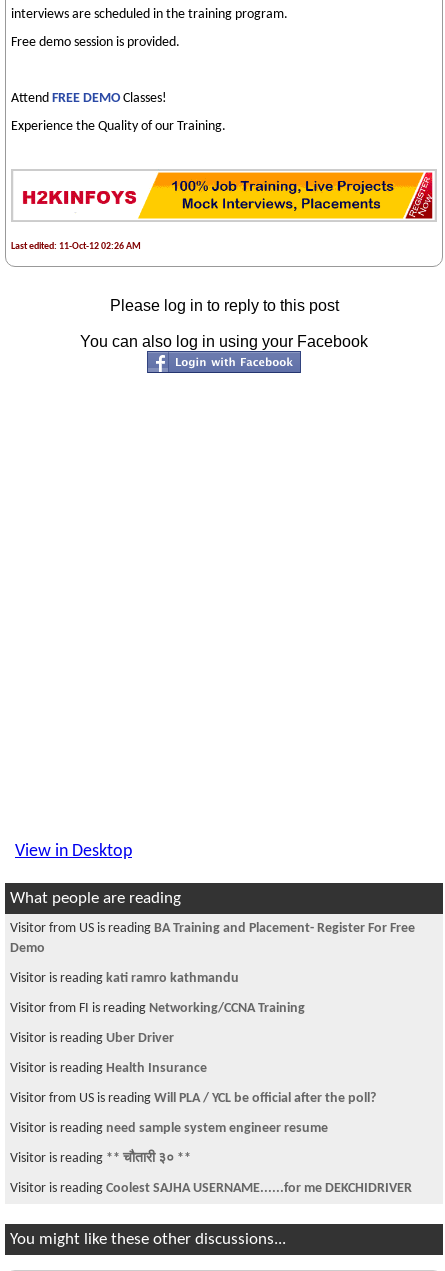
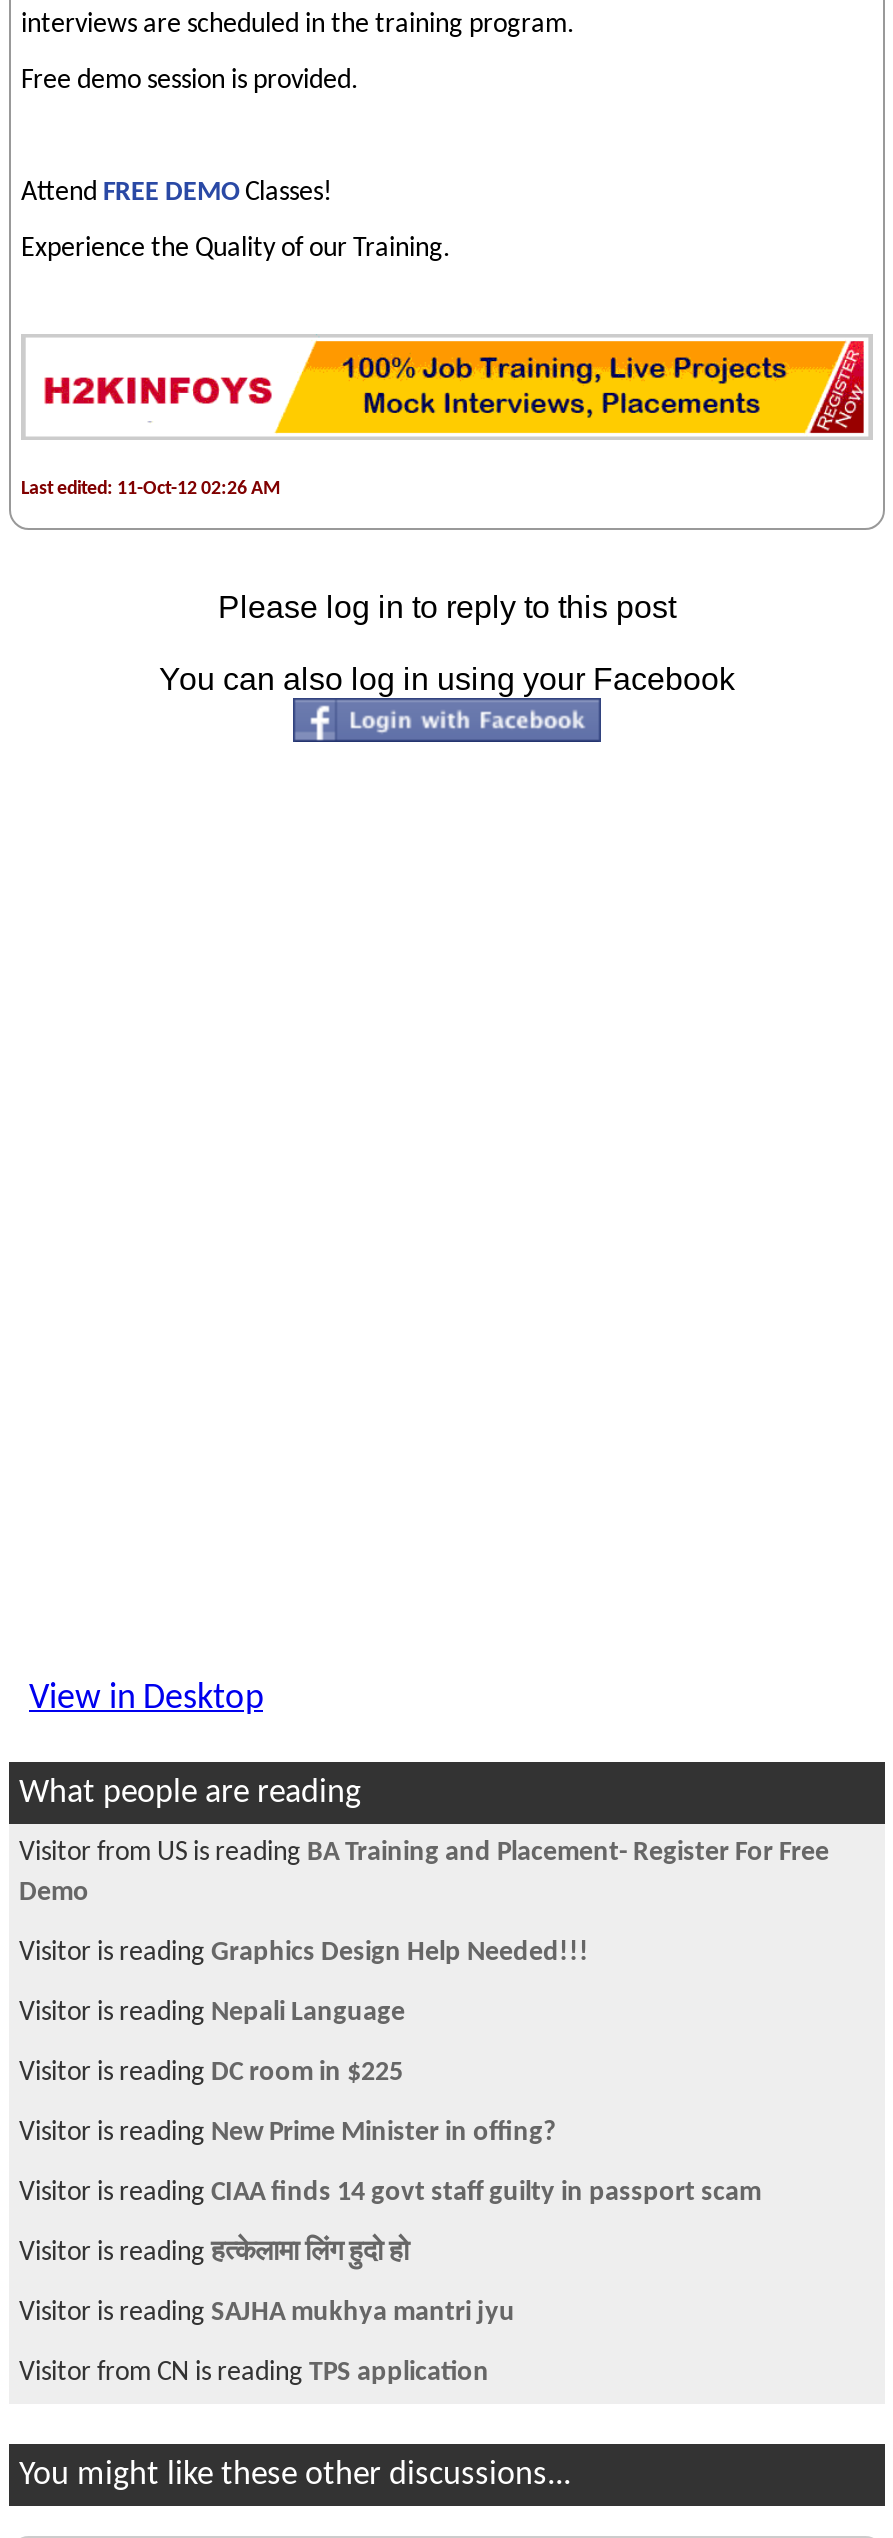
[10,971,239,986] Visitor is reading kati ramro kathmandu -> [19,1937,589,1967] Visitor is reading Graphics Design Help Needed!!!
[10,1001,305,1016] Visitor from FI is reading Networking/CCNA Training -> [19,1997,405,2027] Visitor is reading Nepali Language
[10,1031,174,1046] Visitor is reading Uber Driver -> [19,2057,403,2087] Visitor is reading DC room in $225
[10,1061,207,1076] Visitor is reading Health Insurance -> [19,2117,555,2147] Visitor is reading New Prime Minister in offing?
[10,1091,376,1106] Visitor from US is reading Will PLA / YCL be official after the poll? -> [19,2177,761,2207] Visitor is reading CIAA finds 14 govt staff guilty in passport scam
[10,1121,328,1136] Visitor is reading need sample system engineer resume -> [19,2237,409,2267] Visitor is reading हत्केलामा लिंग हुदो हो
[10,1151,191,1166] Visitor is reading ** चौतारी ३० ** -> [19,2297,515,2327] Visitor is reading SAJHA mukhya mantri jyu
[10,1181,412,1196] Visitor is reading Coolest SAJHA USERNAME......for me DEKCHIDRIVER -> [19,2357,489,2387] Visitor from CN is reading TPS application

